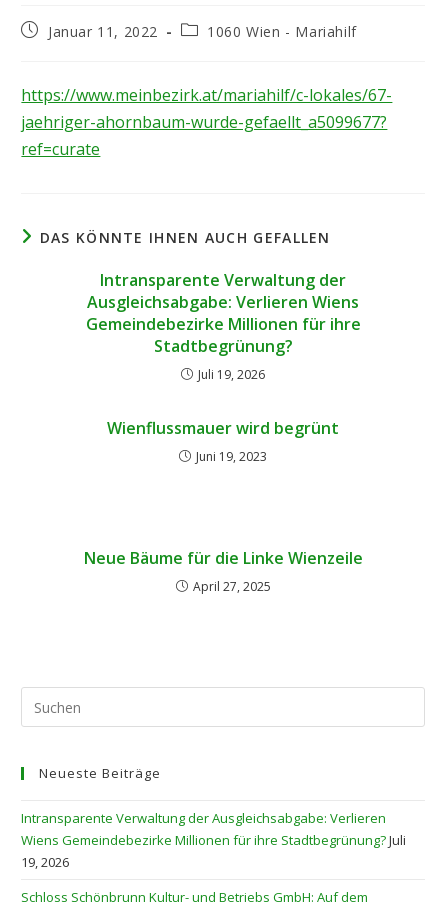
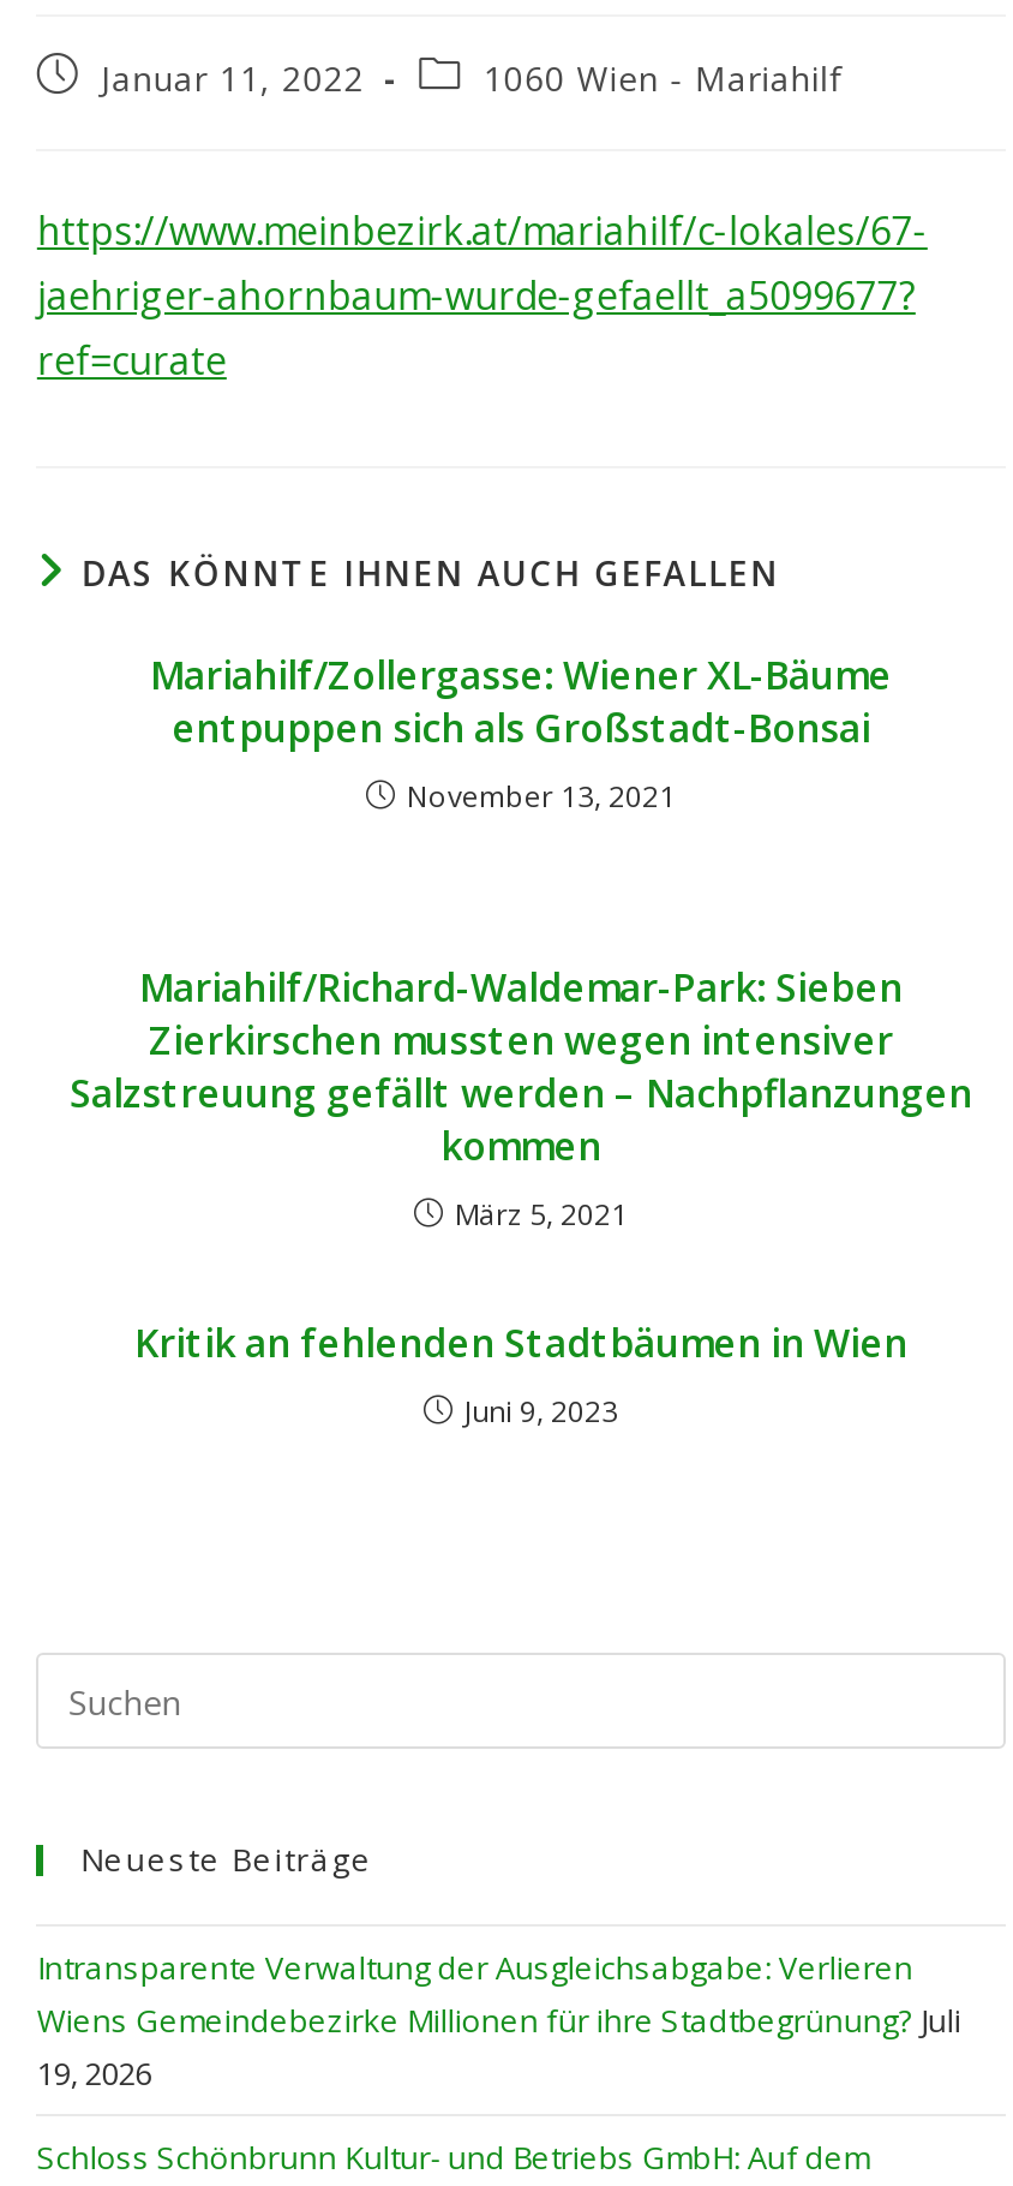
[85,269,360,383] Intransparente Verwaltung der | Ausgleichsabgabe: Verlieren Wiens | Gemeindebezirke Millionen für ihre | Stadtbegrünung? | Juli 19, 2026 -> [150,649,892,817] Mariahilf/Zollergasse: Wiener XL-Bäume | entpuppen sich als Großstadt-Bonsai | November 13, 2021
[107,417,339,465] Wienflussmauer wird begrünt | Juni 19, 2023 -> [70,961,972,1235] Mariahilf/Richard-Waldemar-Park: Sieben | Zierkirschen mussten wegen intensiver | Salzstreuung gefällt werden – Nachpflanzungen | kommen | März 5, 2021
[83,547,362,595] Neue Bäume für die Linke Wienzeile | April 27, 2025 -> [134,1316,907,1432] Kritik an fehlenden Stadtbäumen in Wien | Juni 9, 2023

